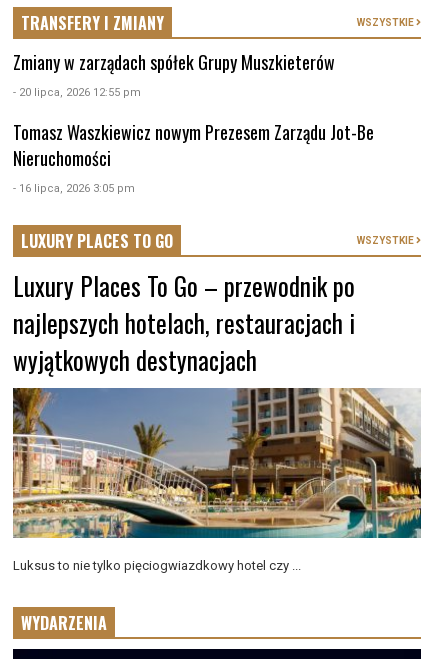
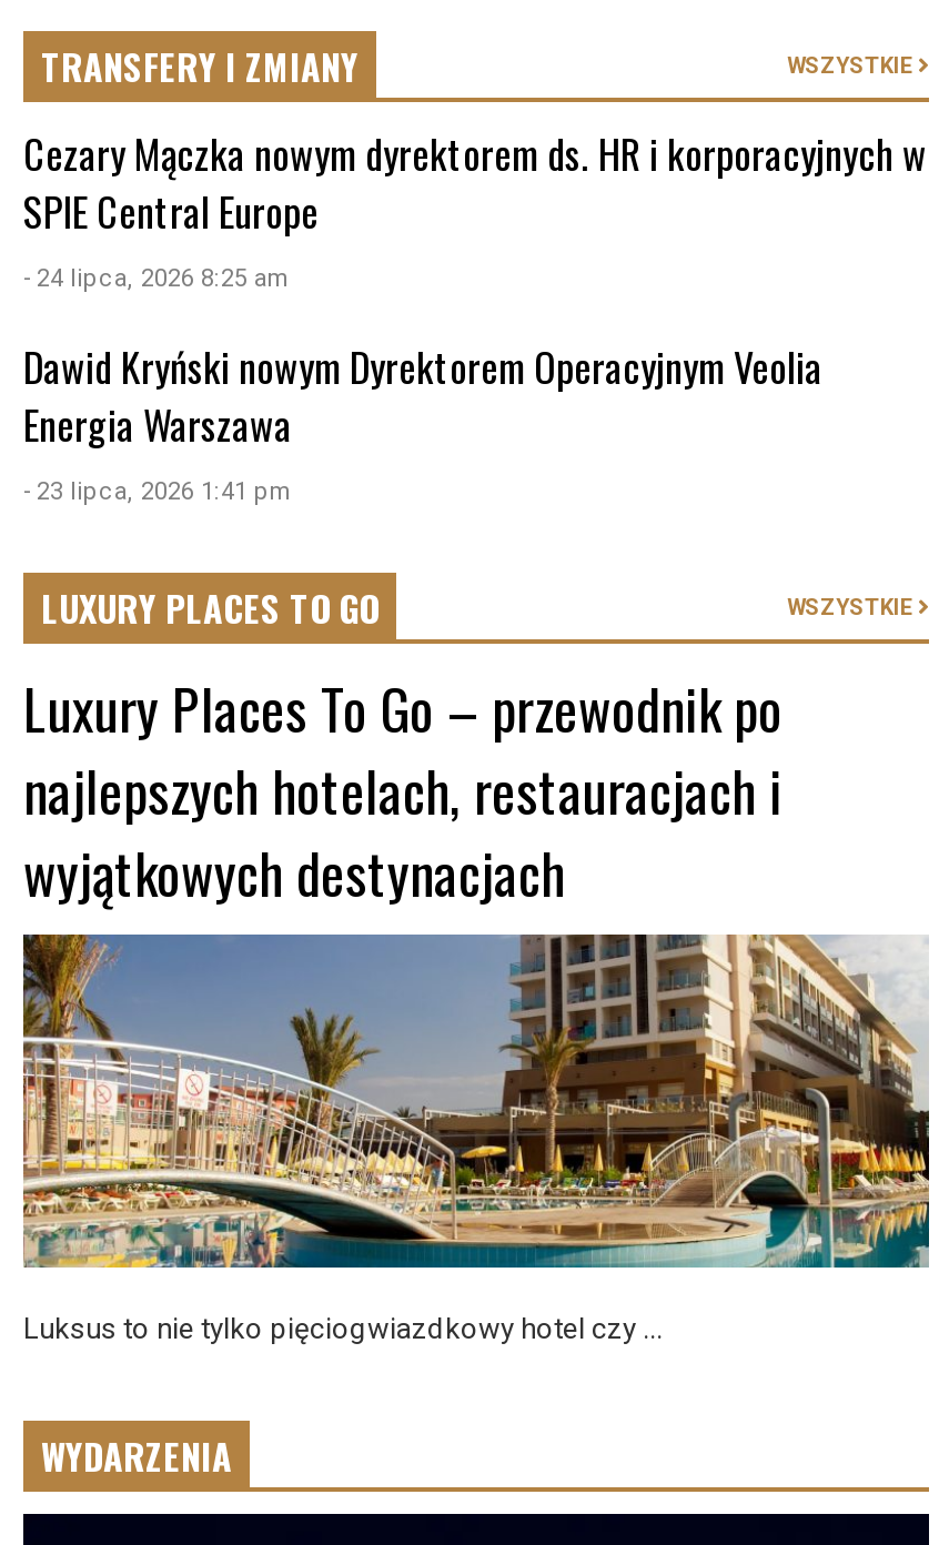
[13,49,335,99] Zmiany w zarządach spółek Grupy Muszkieterów | - 20 lipca, 2026 12:55 pm -> [23,124,927,292] Cezary Mączka nowym dyrektorem ds. HR i korporacyjnych w | SPIE Central Europe | - 24 lipca, 2026 8:25 am
[13,119,374,195] Tomasz Waszkiewicz nowym Prezesem Zarządu Jot-Be | Nieruchomości | - 16 lipca, 2026 3:05 pm -> [23,337,822,505] Dawid Kryński nowym Dyrektorem Operacyjnym Veolia | Energia Warszawa | - 23 lipca, 2026 1:41 pm

